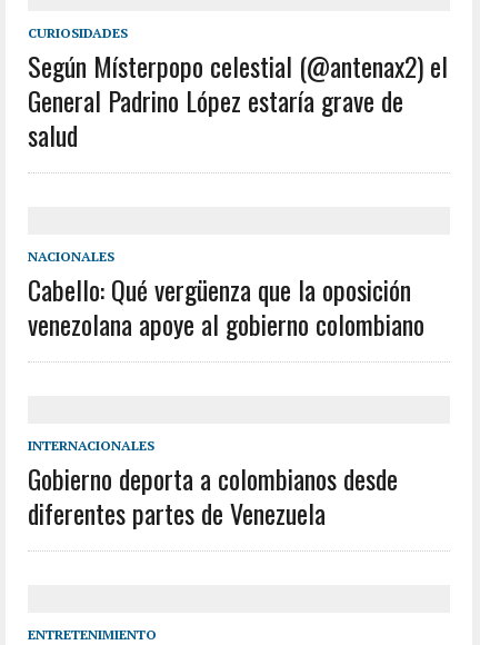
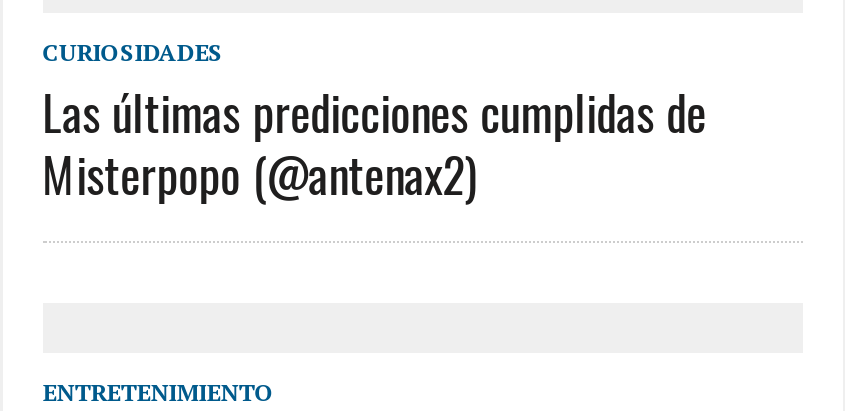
[27,46,447,533] Según Místerpopo celestial (@antenax2) el | General Padrino López estaría grave de | salud | NACIONALES | Cabello: Qué vergüenza que la oposición | venezolana apoye al gobierno colombiano | INTERNACIONALES | Gobierno deporta a colombianos desde | diferentes partes de Venezuela -> [42,75,706,209] Las últimas predicciones cumplidas de | Misterpopo (@antenax2)

